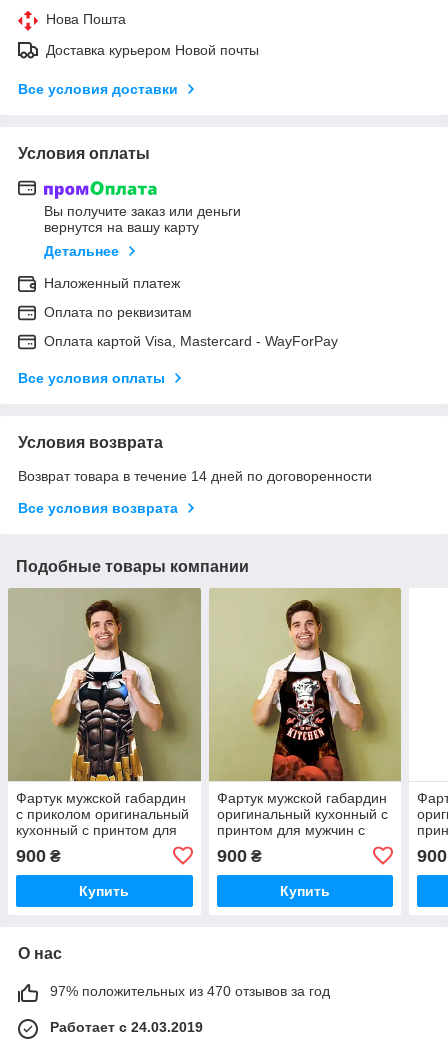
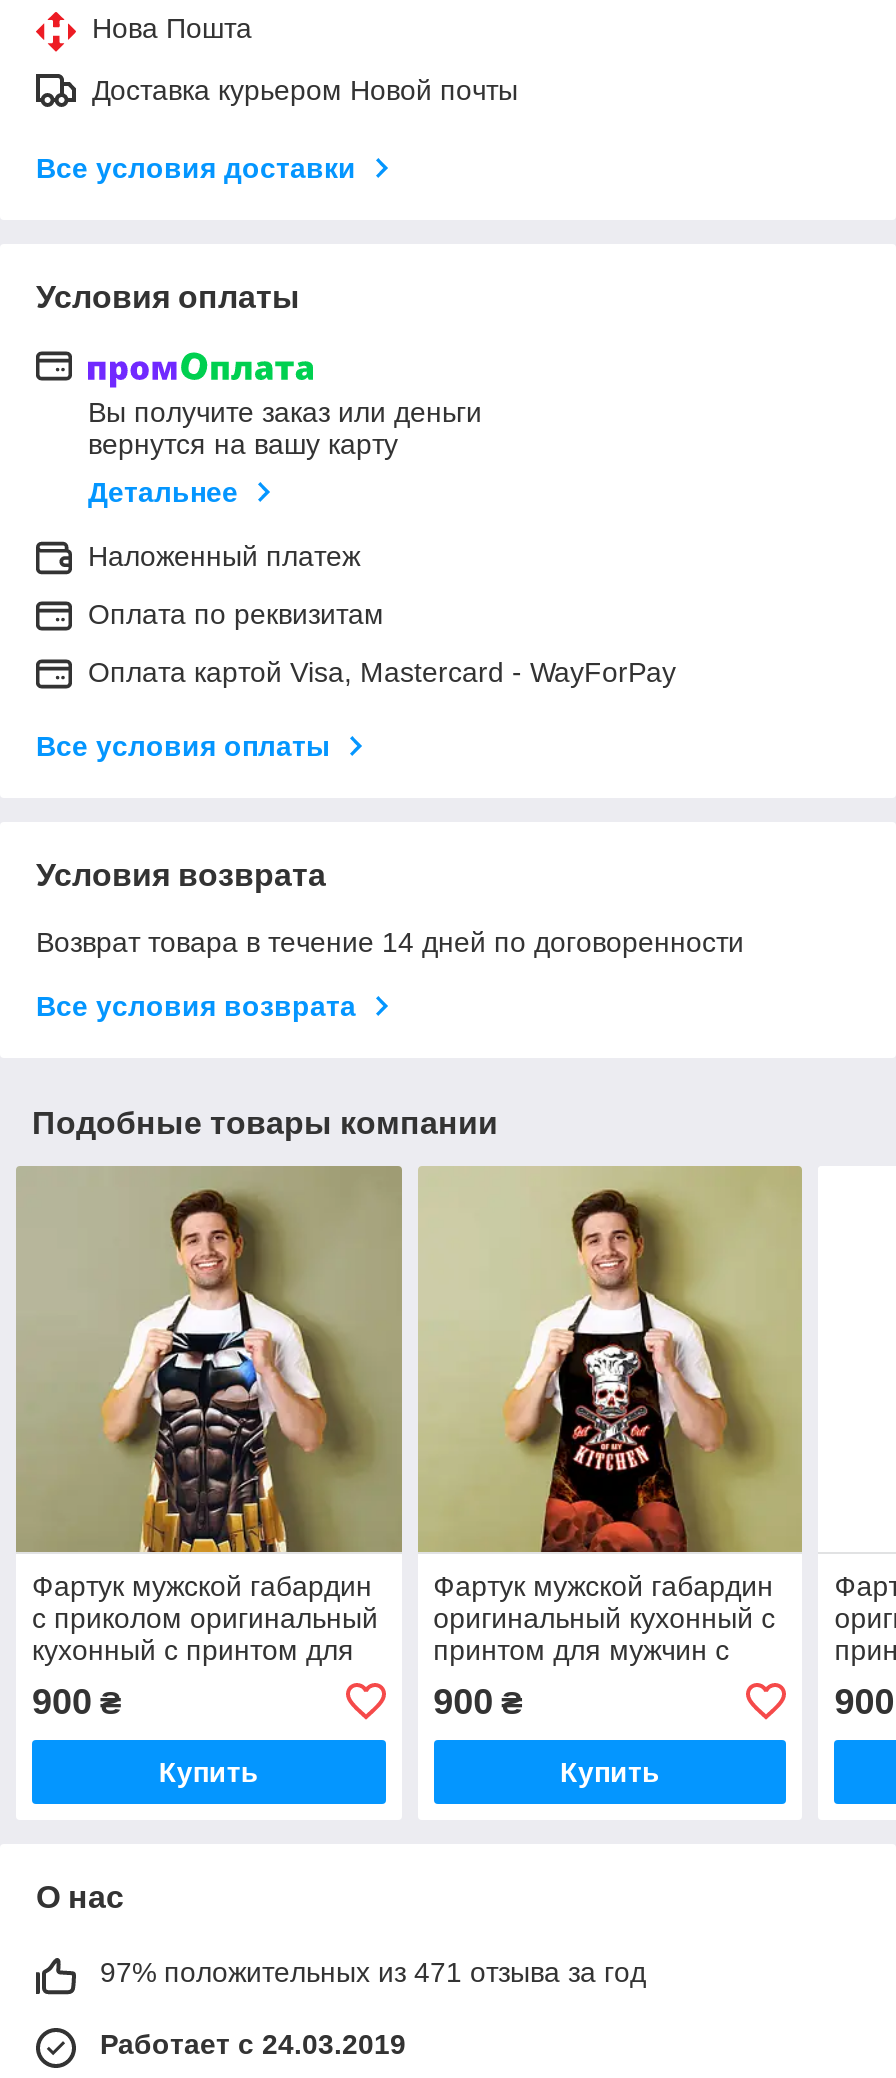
[50,983,330,999] 97% положительных из 470 отзывов за год -> [100,1956,646,1988] 97% положительных из 471 отзыва за год

